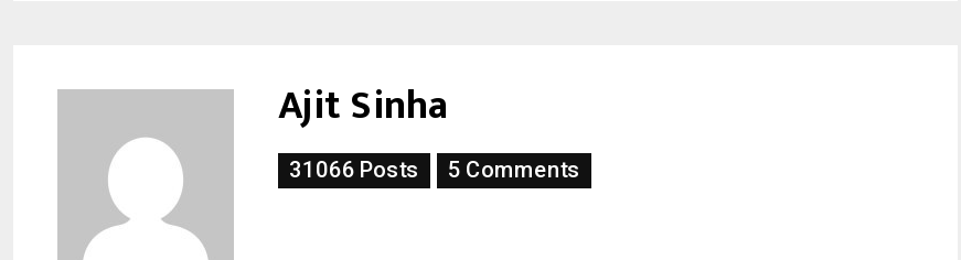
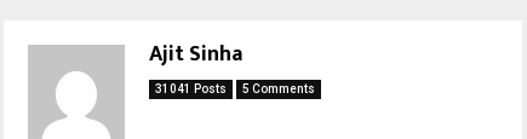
[289,157,580,181] 31066 Posts 5 Comments -> [155,82,315,96] 31041 Posts 5 Comments

